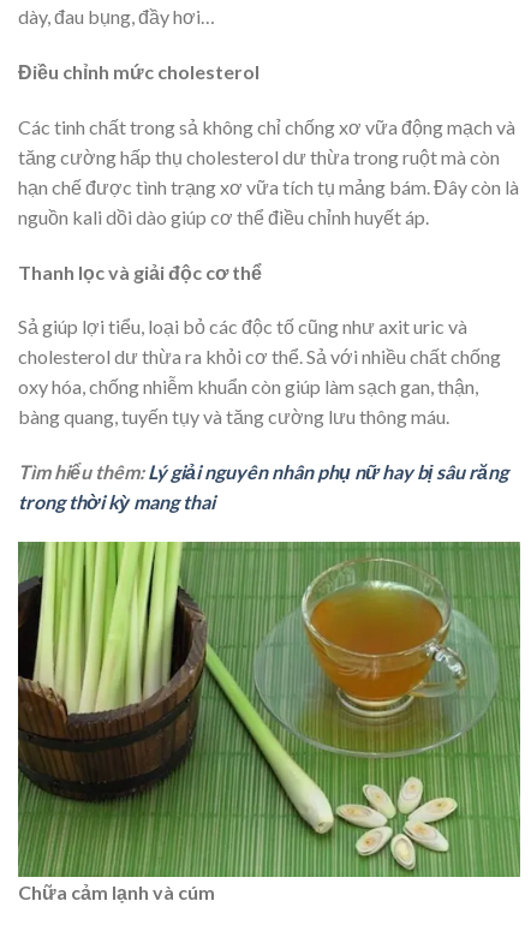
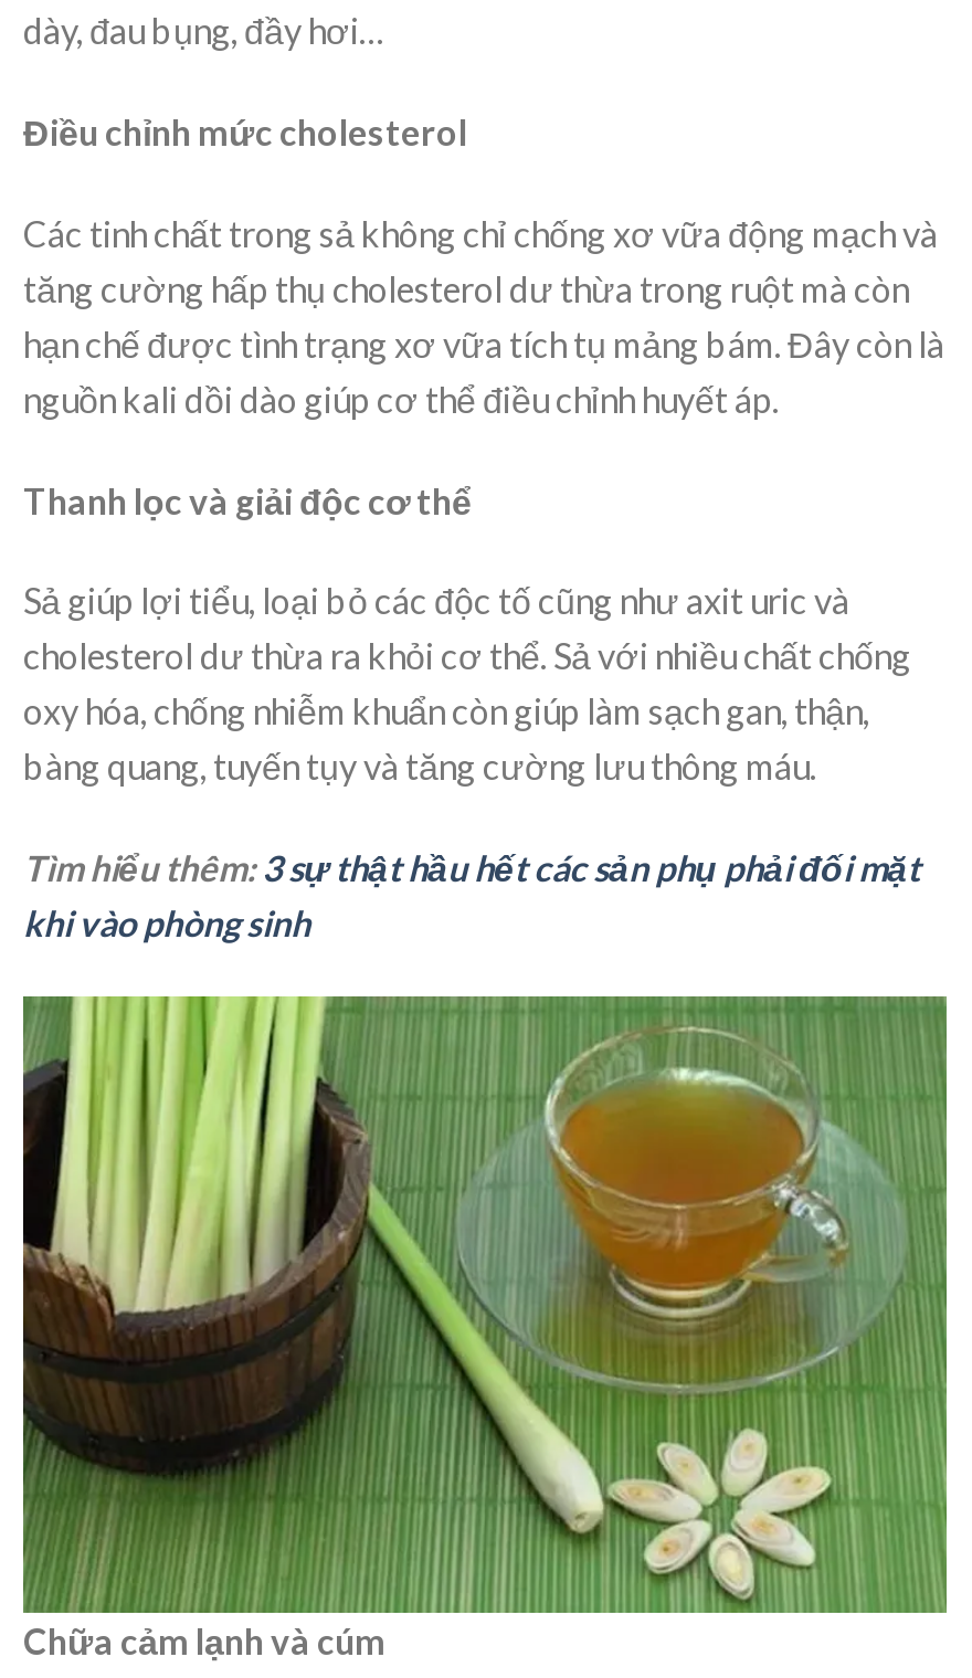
[18,460,508,513] Tìm hiểu thêm: Lý giải nguyên nhân phụ nữ hay bị sâu răng | trong thời kỳ mang thai -> [23,847,920,944] Tìm hiểu thêm: 3 sự thật hầu hết các sản phụ phải đối mặt | khi vào phòng sinh

